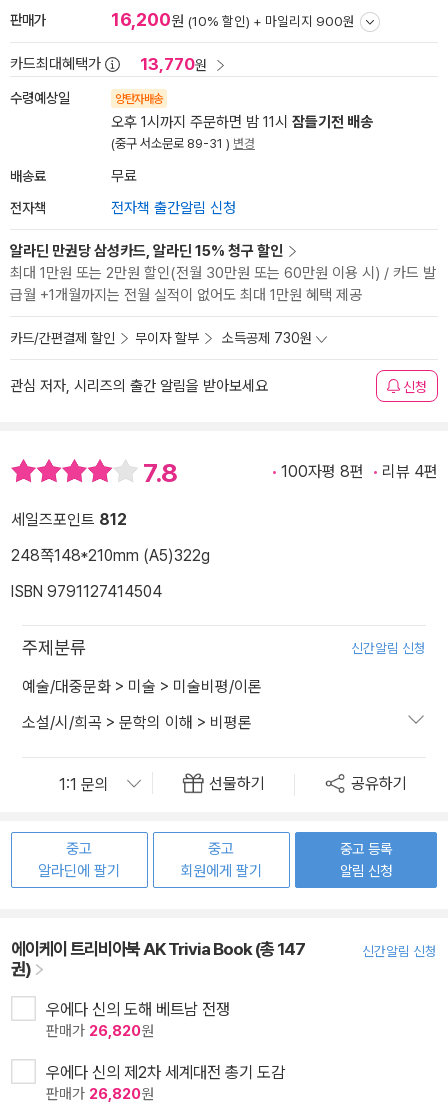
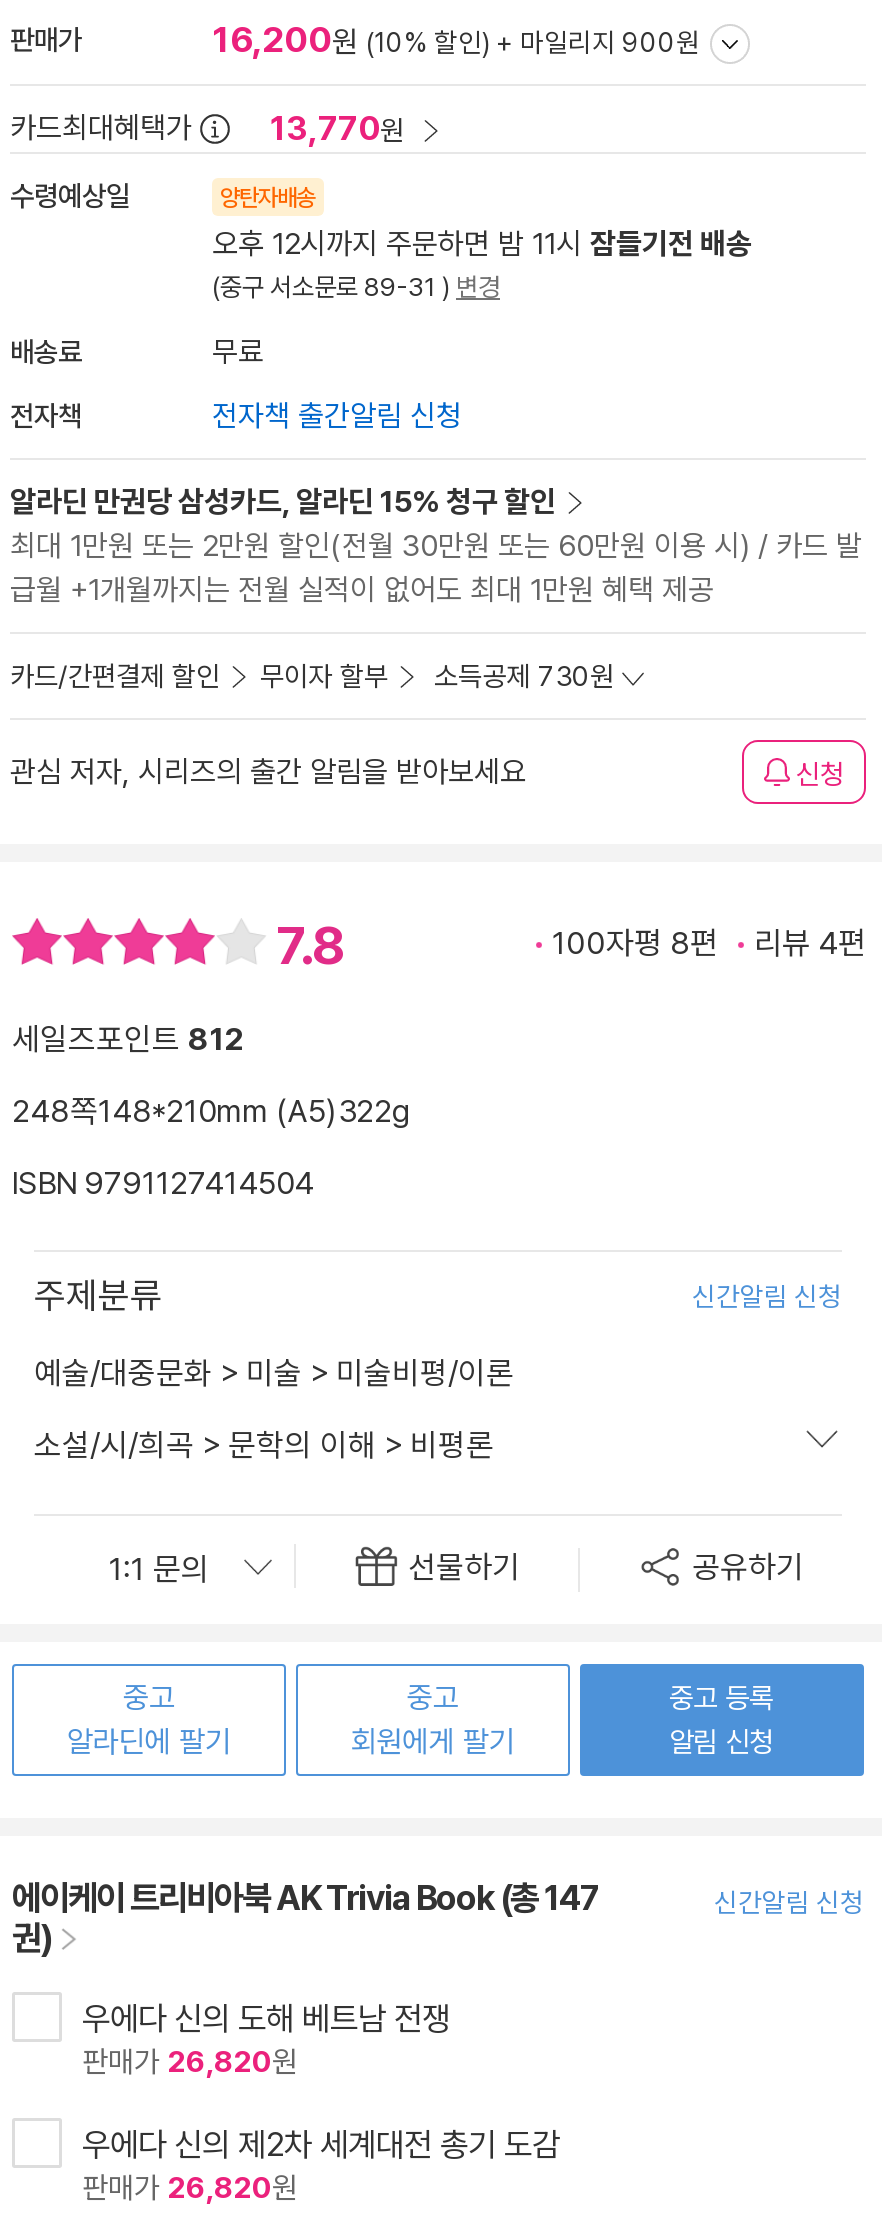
[111,113,373,131] 오후 1시까지 주문하면 밤 11시 잠들기전 배송 -> [212,226,752,262] 오후 12시까지 주문하면 밤 11시 잠들기전 배송

